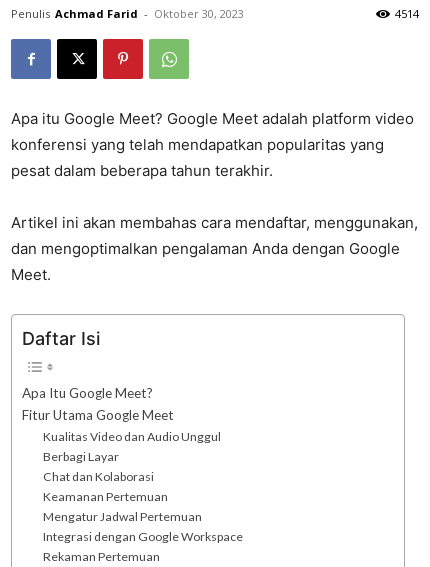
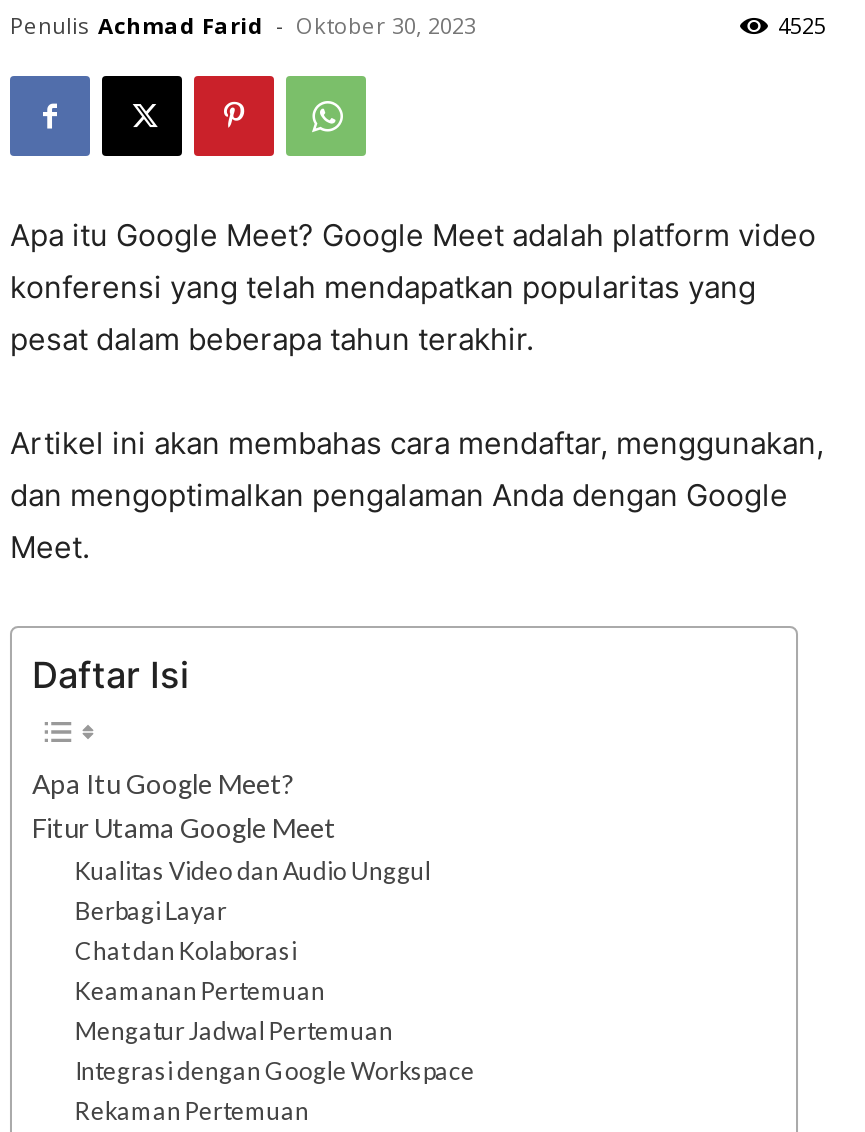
[395,6,419,21] 4514 -> [778,10,826,40] 4525

